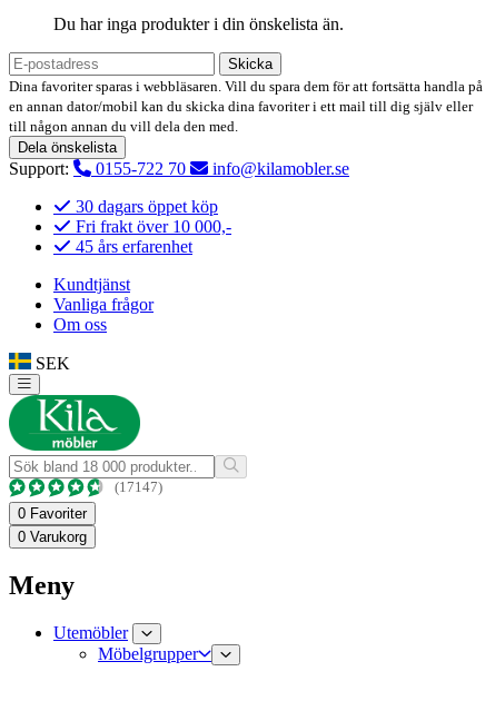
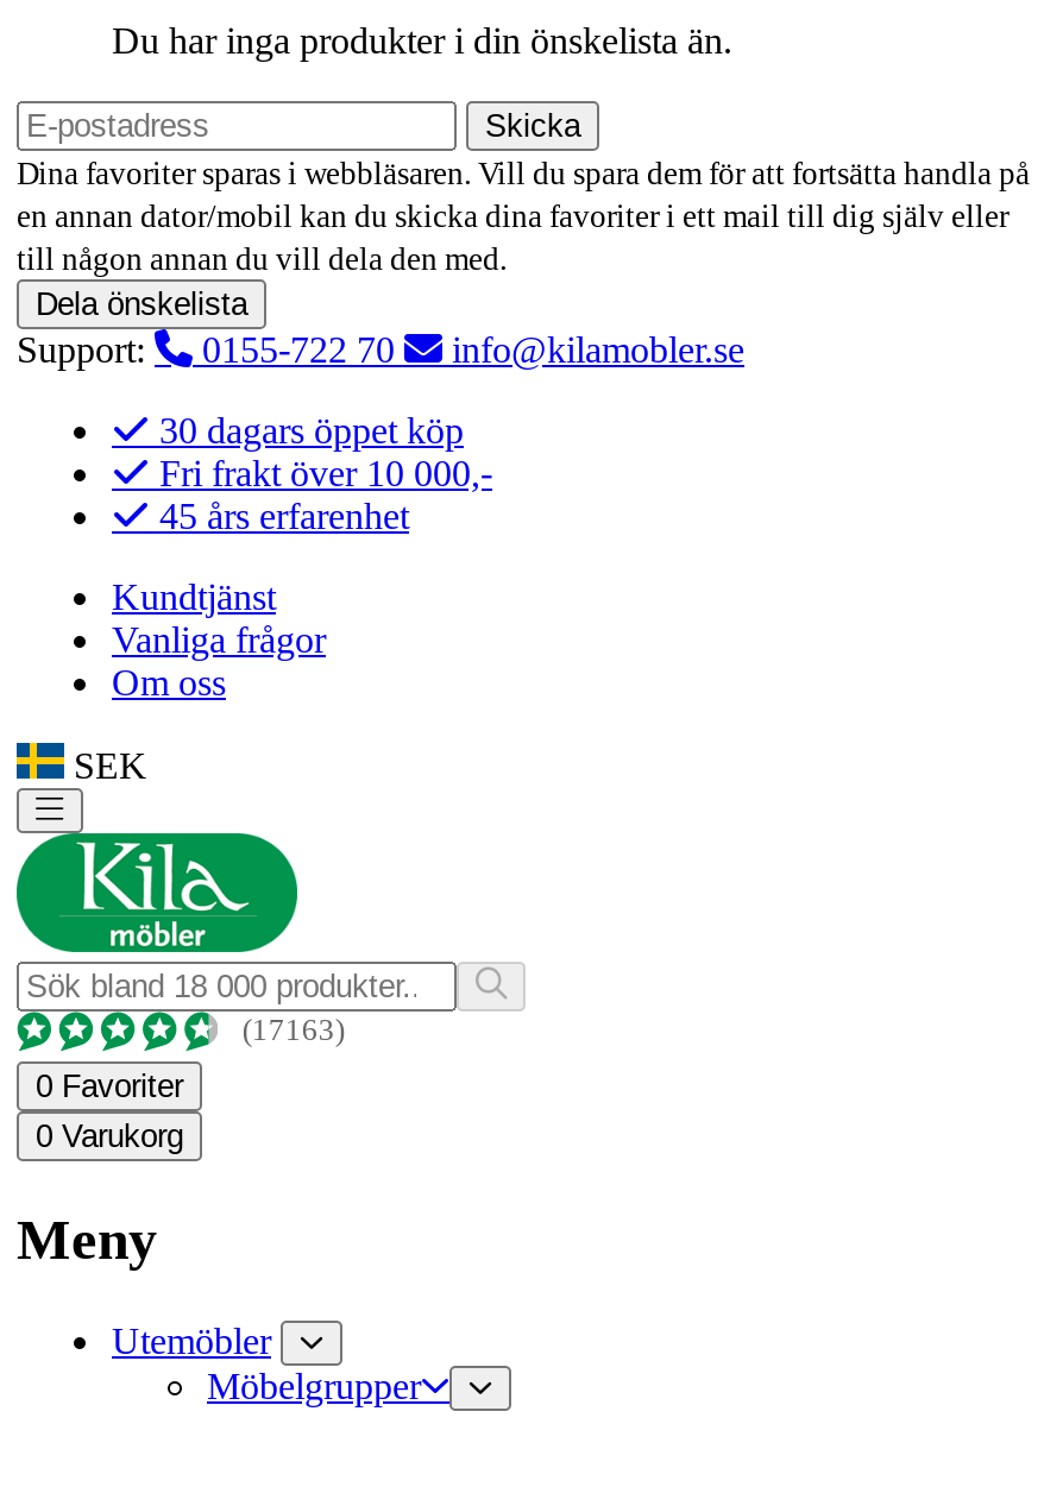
[114,479,162,495] (17147) -> [242,1012,345,1048] (17163)

